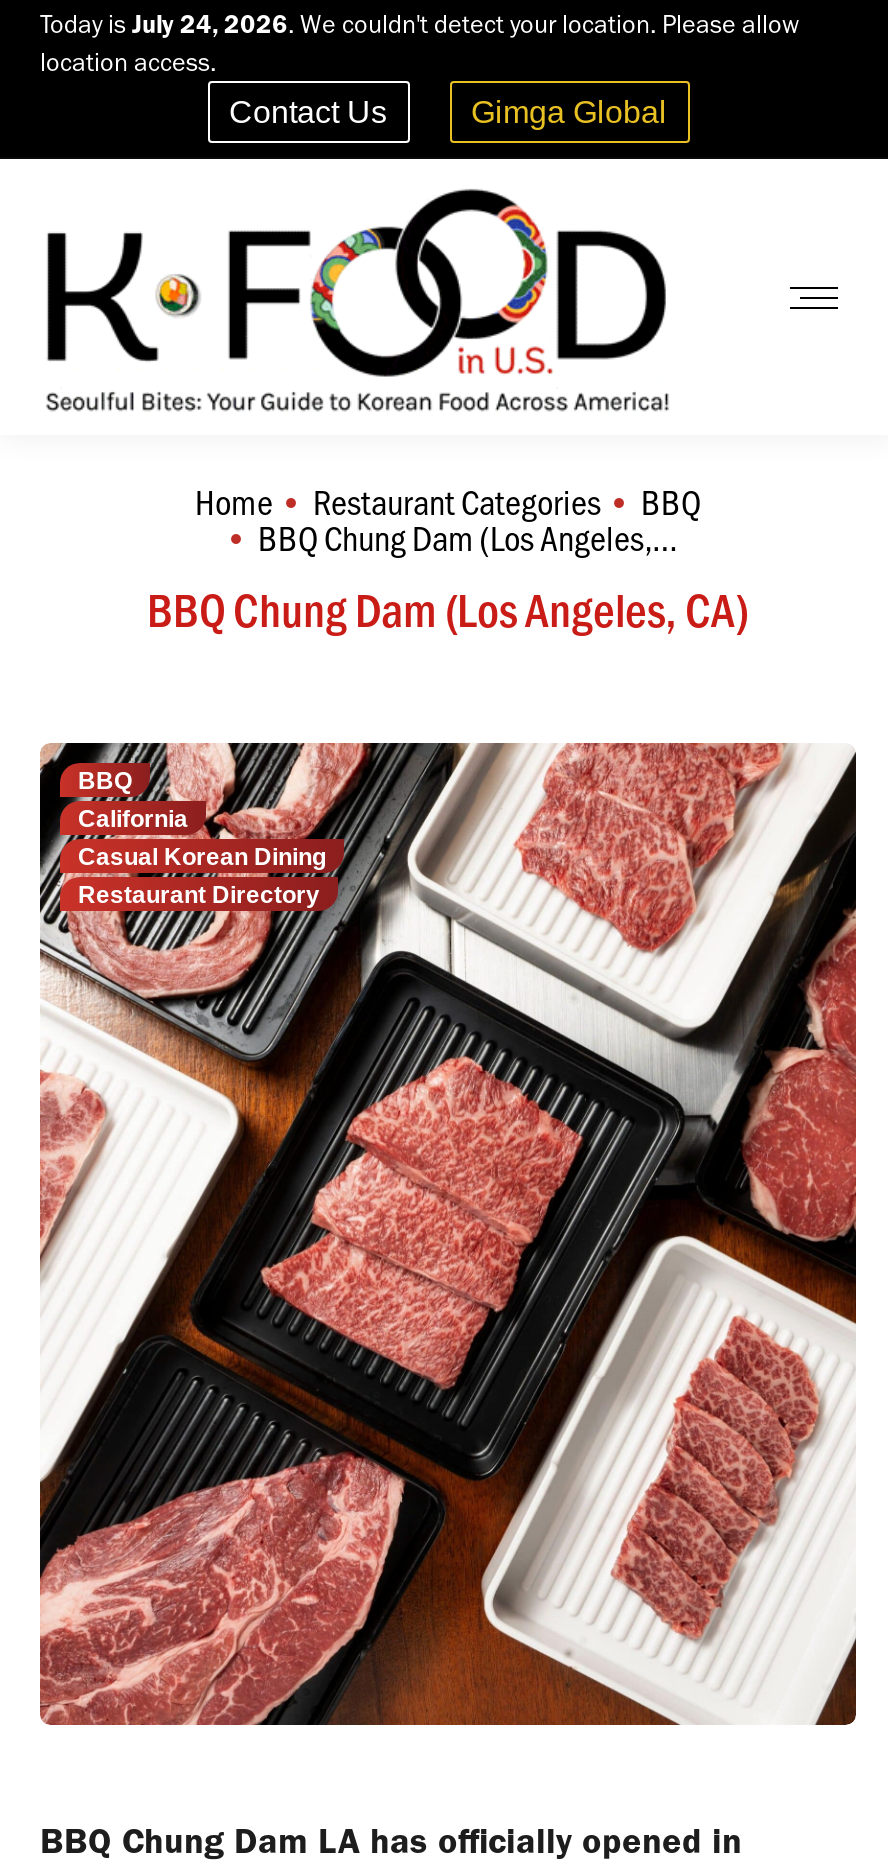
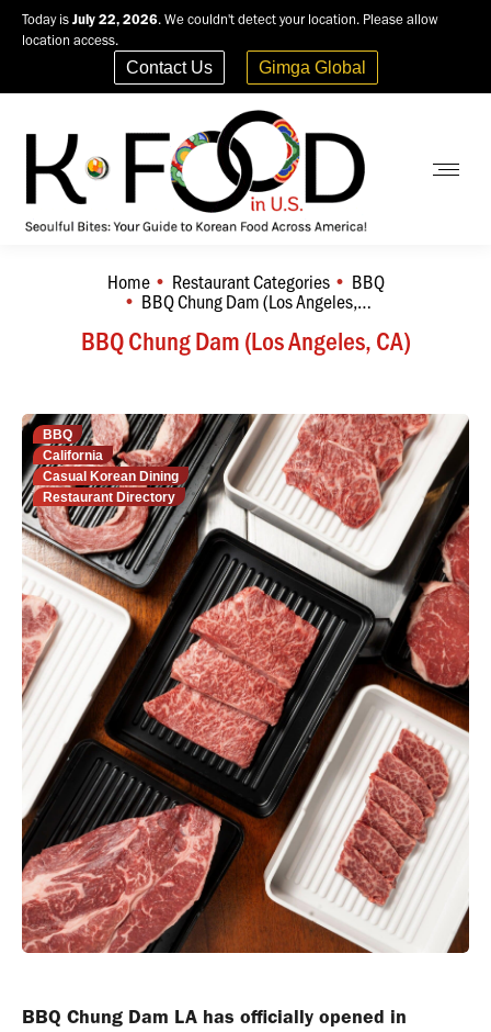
[40,9,800,39] Today is July 24, 2026. We couldn't detect your location. Please allow -> [22,11,438,27] Today is July 22, 2026. We couldn't detect your location. Please allow

